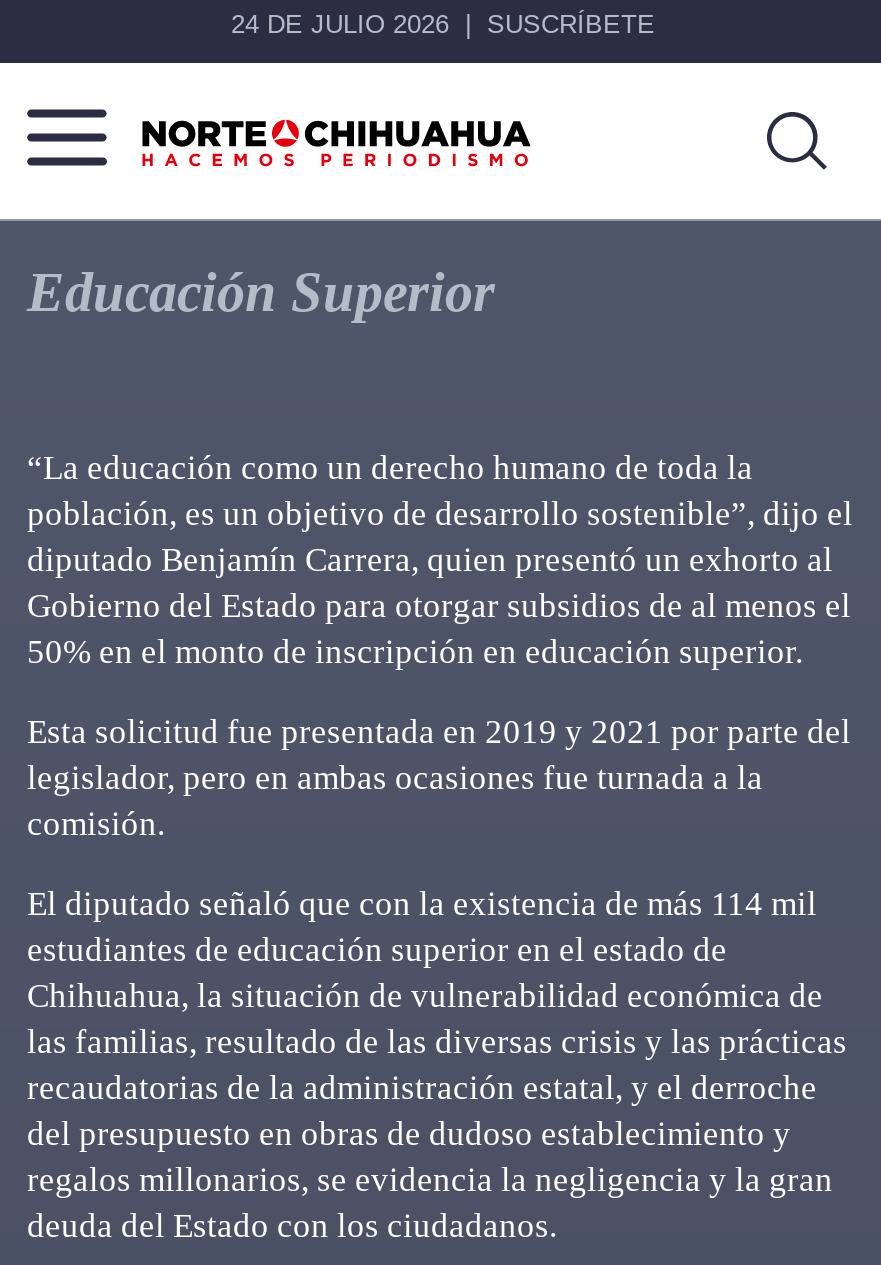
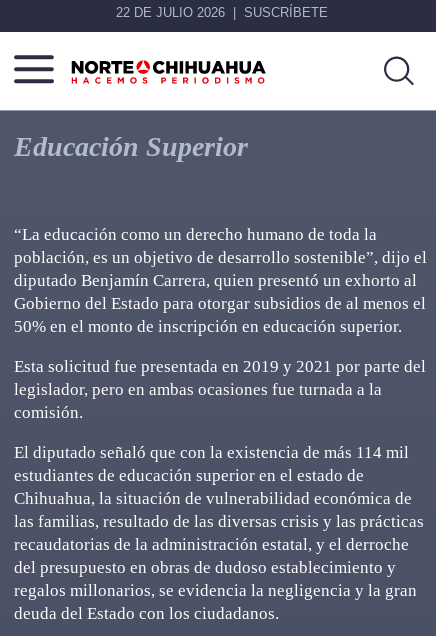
[231,9,655,39] 24 DE JULIO 2026 SUSCRÍBETE -> [116,5,328,20] 22 DE JULIO 2026 SUSCRÍBETE

